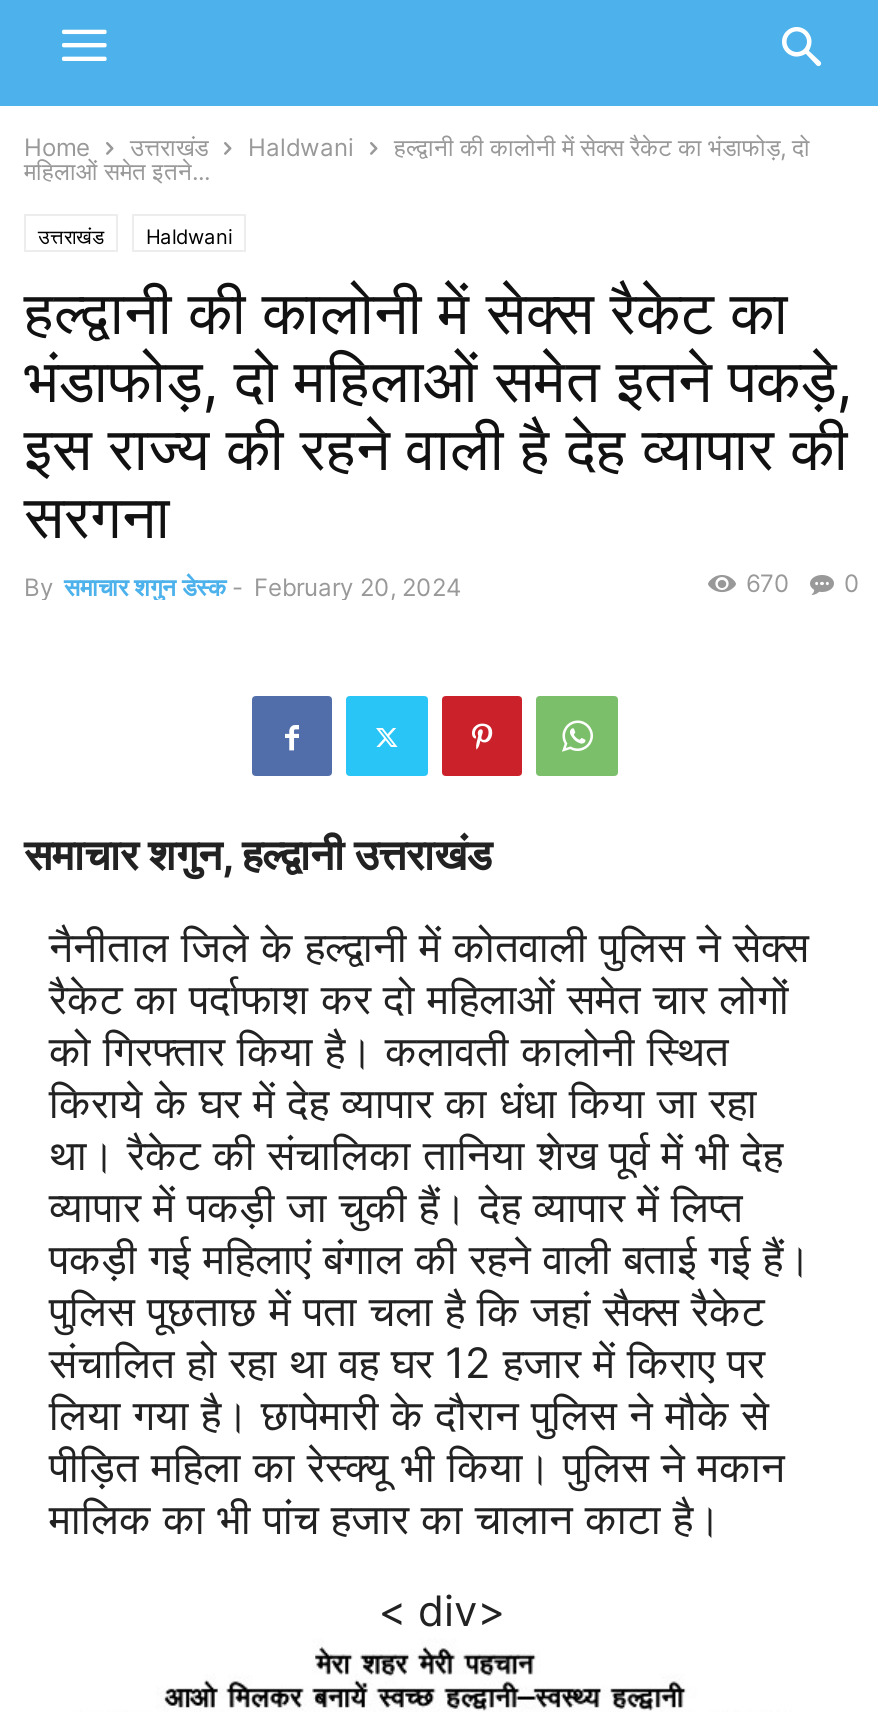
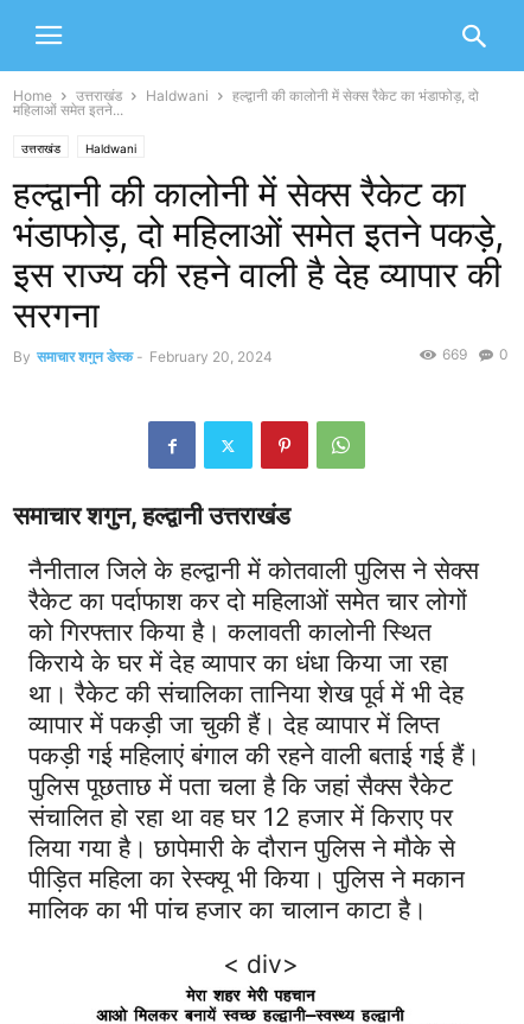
[746,568,860,598] 670 0 -> [442,345,509,363] 669 0

